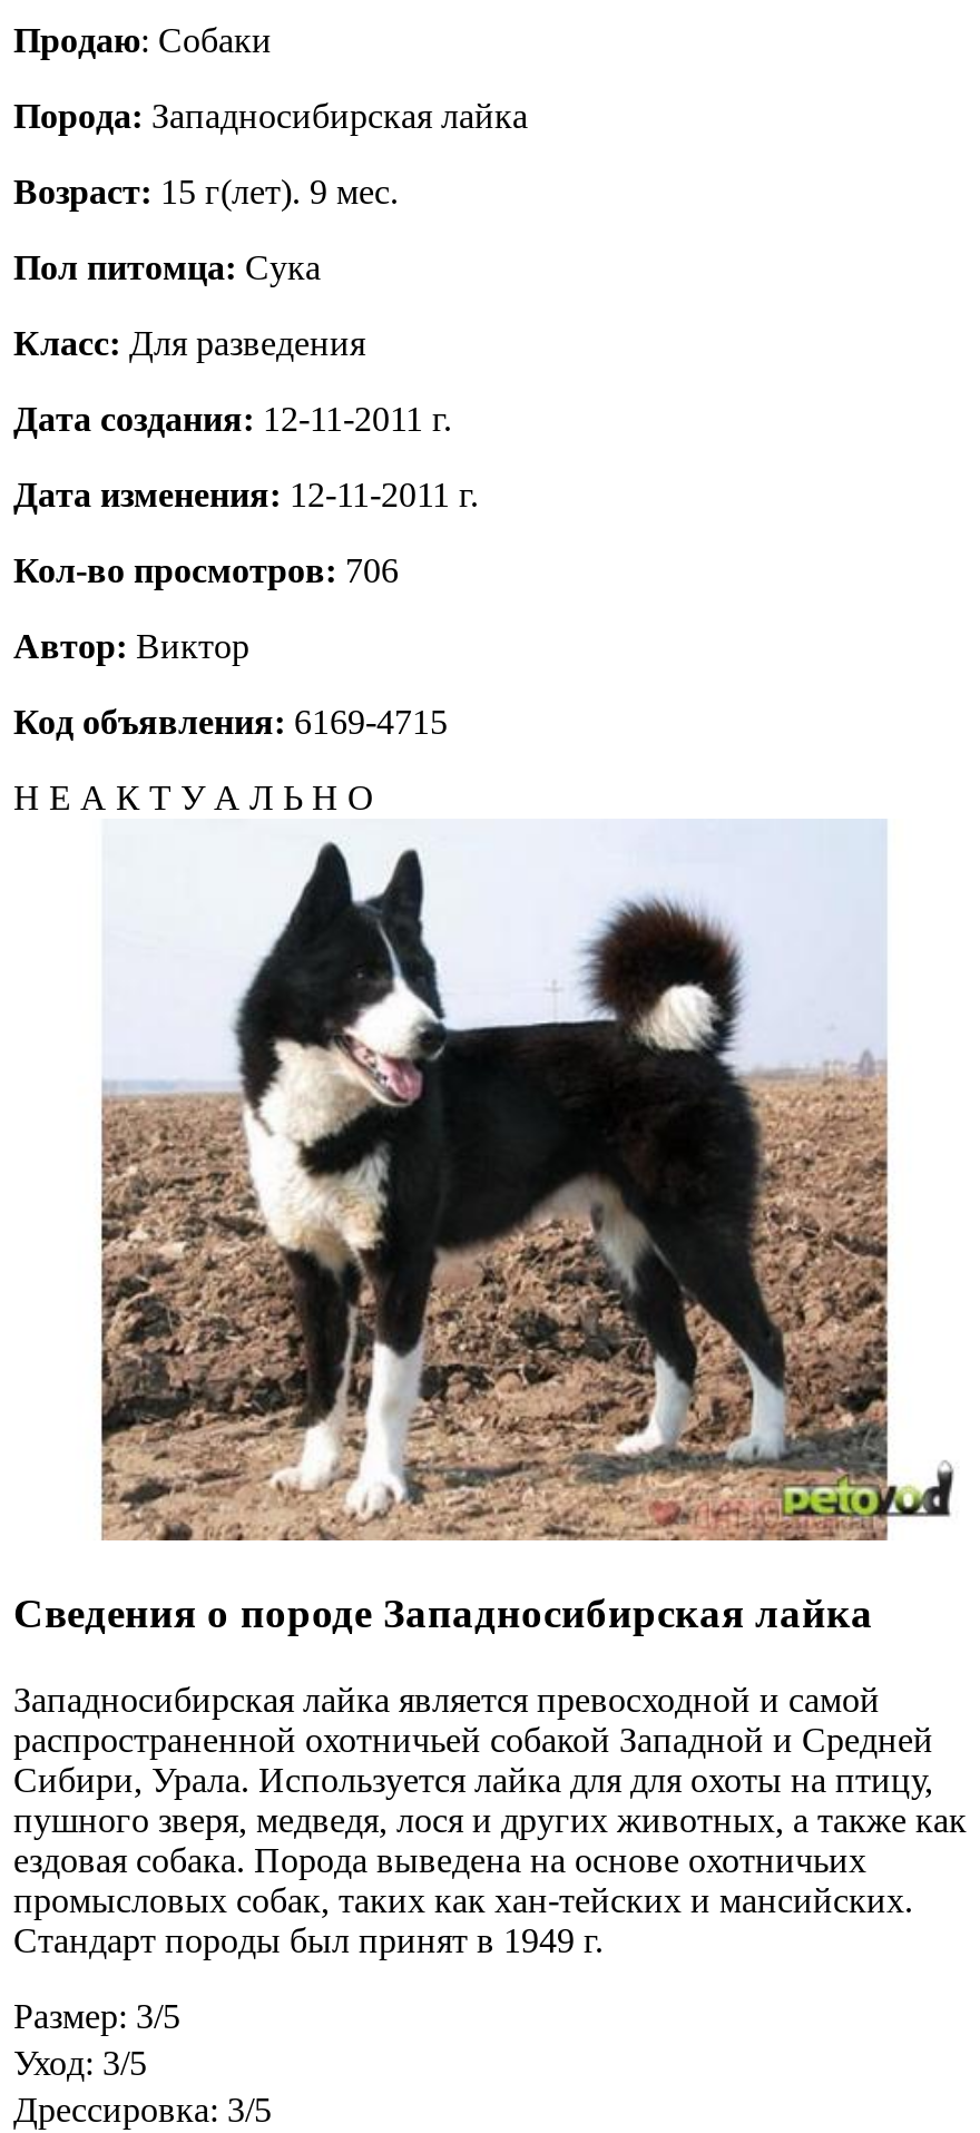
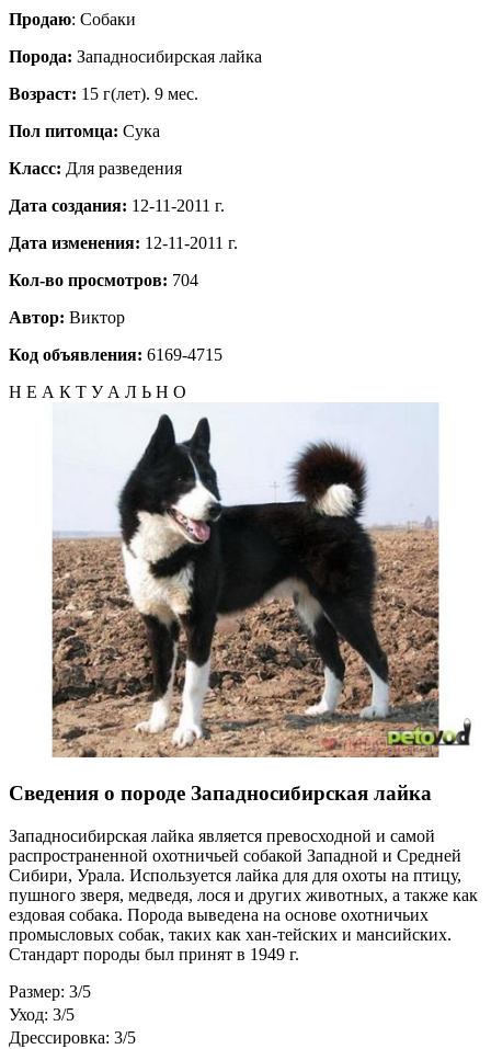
[13,551,399,589] Кол-во просмотров: 706 -> [9,270,198,289] Кол-во просмотров: 704

